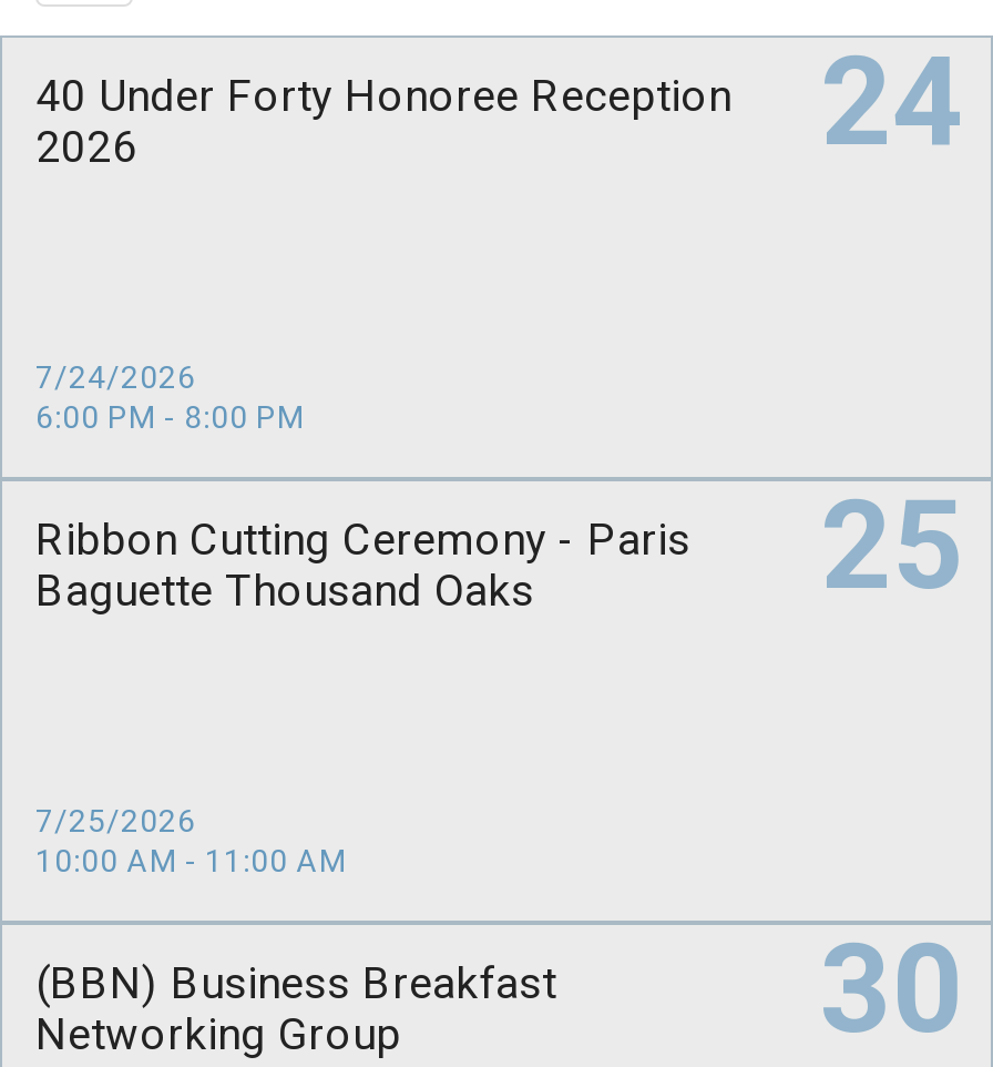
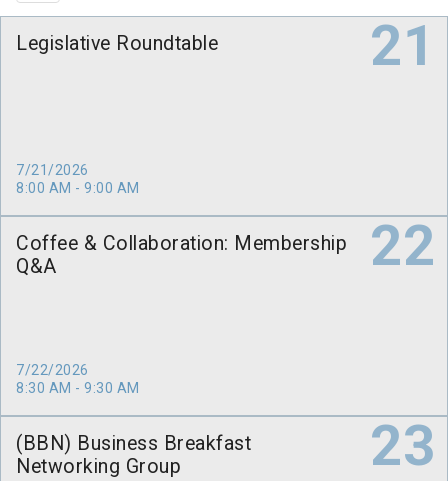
[35,28,964,175] 24 | 40 Under Forty Honoree Reception | 2026 -> [16,13,435,79] 21 | Legislative Roundtable
[35,359,964,618] 7/24/2026 | 6:00 PM - 8:00 PM | 25 | Ribbon Cutting Ceremony - Paris | Baguette Thousand Oaks -> [16,162,435,279] 7/21/2026 | 8:00 AM - 9:00 AM | 22 | Coffee & Collaboration: Membership | Q&A
[35,803,964,1062] 7/25/2026 | 10:00 AM - 11:00 AM | 30 -> [16,362,435,479] 7/22/2026 | 8:30 AM - 9:30 AM | 23

